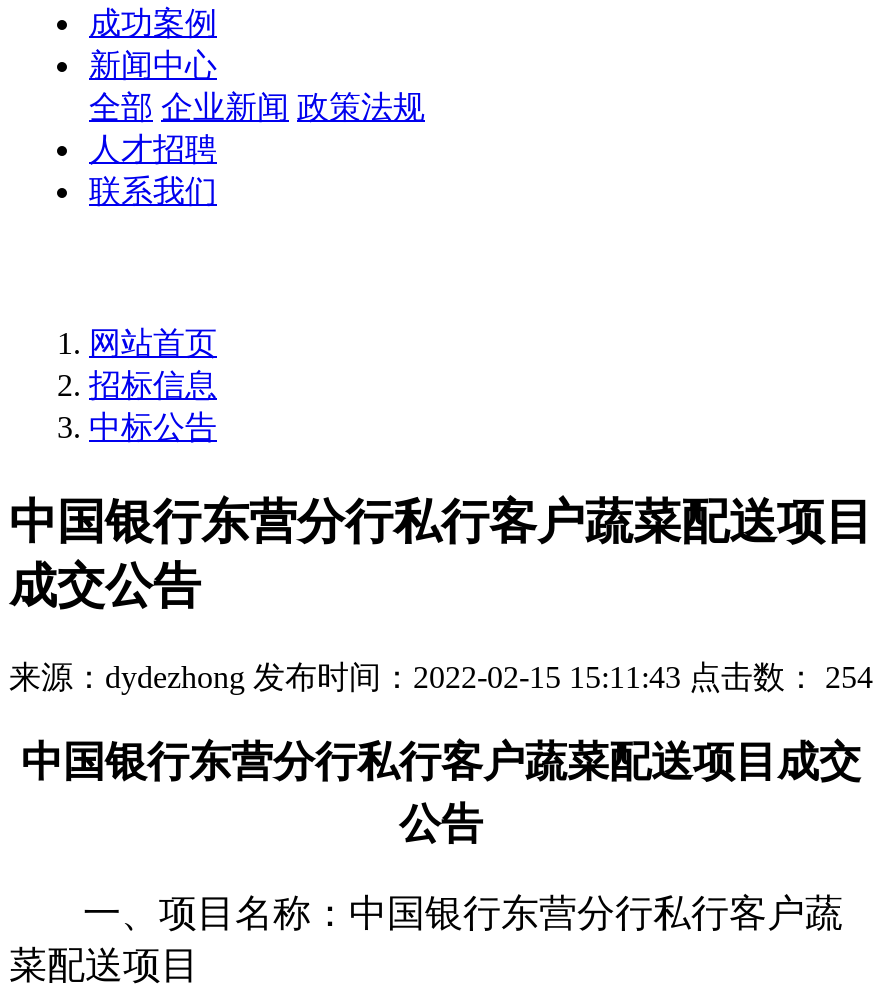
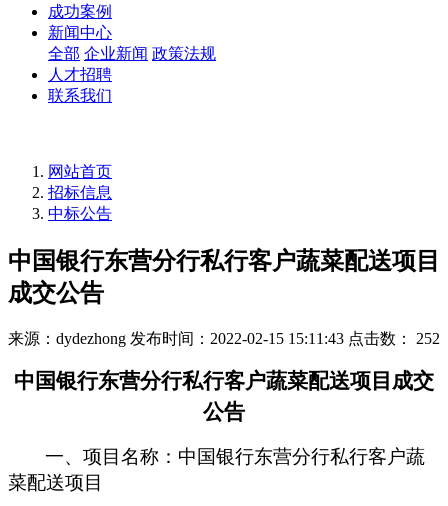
[9,660,873,694] 来源：dydezhong 发布时间：2022-02-15 15:11:43 点击数：254 -> [8,330,440,347] 来源：dydezhong 发布时间：2022-02-15 15:11:43 点击数：252

